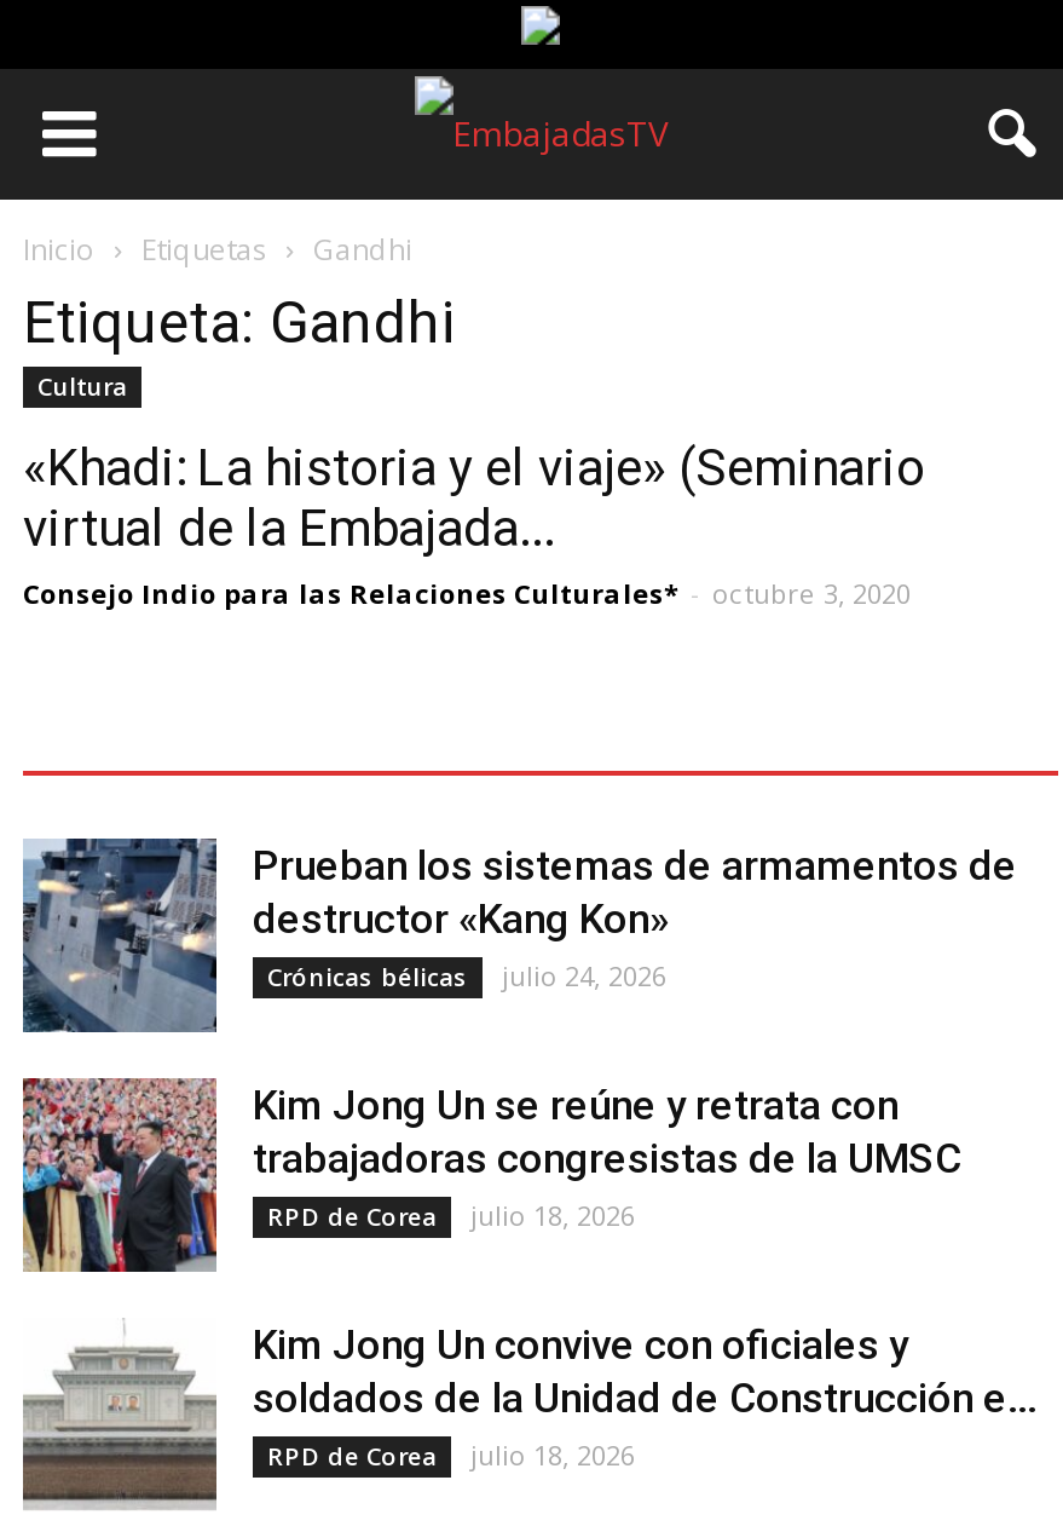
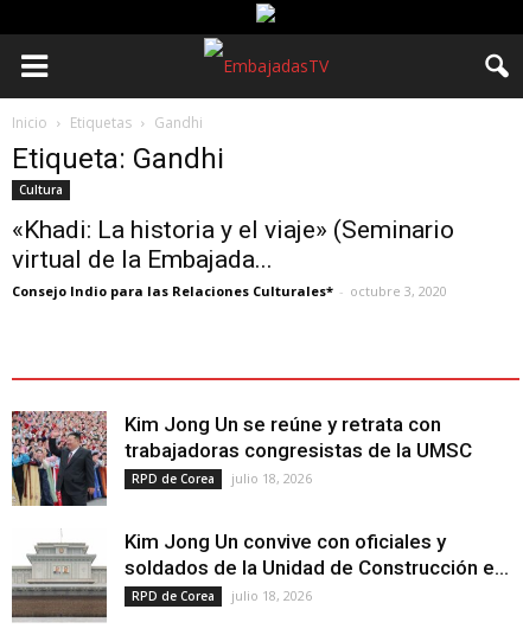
[21,836,1017,1035] [image] | Prueban los sistemas de armamentos de | destructor «Kang Kon» | Crónicas bélicas | julio 24, 2026 -> none

